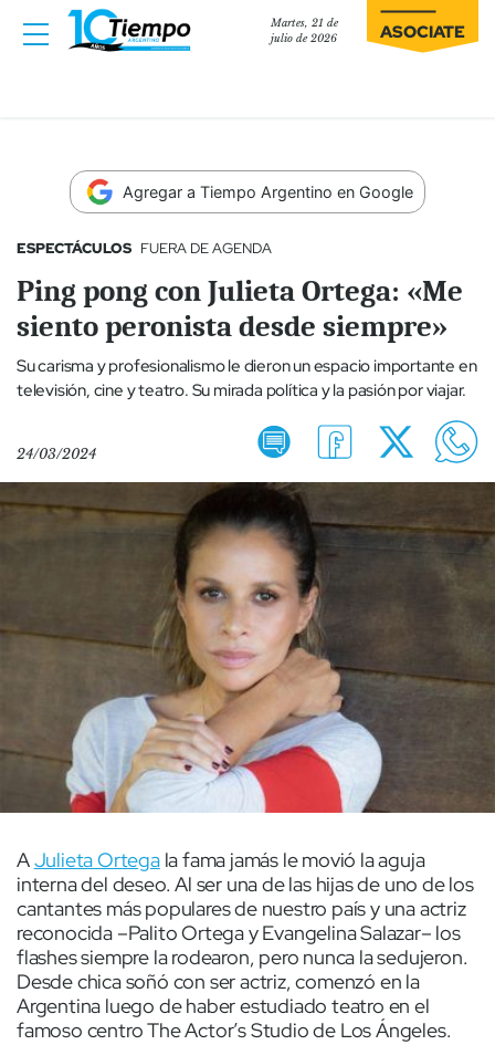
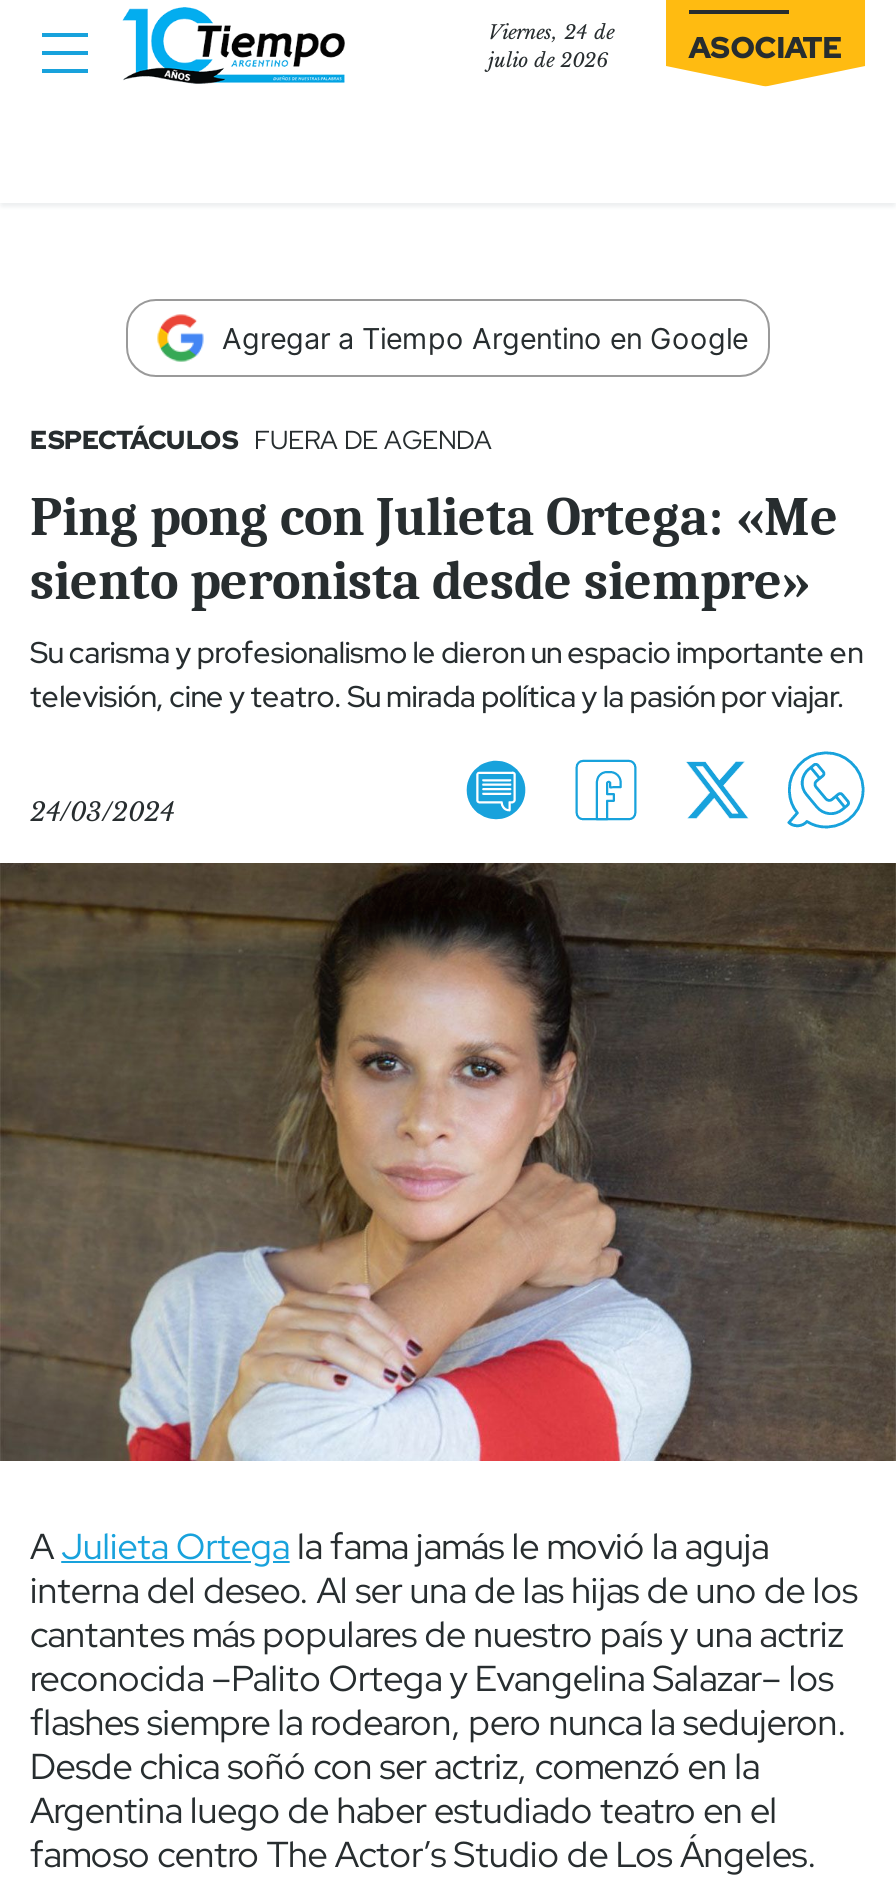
[270,17,338,30] Martes, 21 de -> [488,21,614,45] Viernes, 24 de

